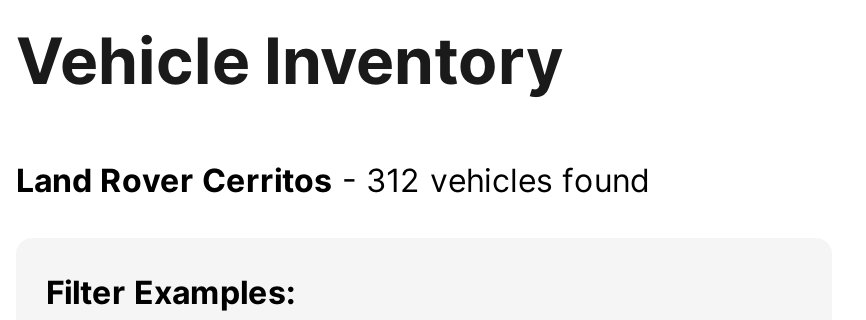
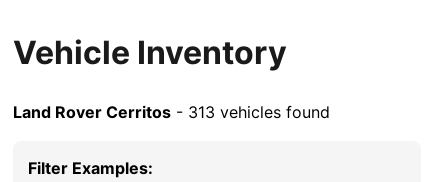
[16,160,650,200] Land Rover Cerritos - 312 vehicles found -> [13,102,330,122] Land Rover Cerritos - 313 vehicles found

